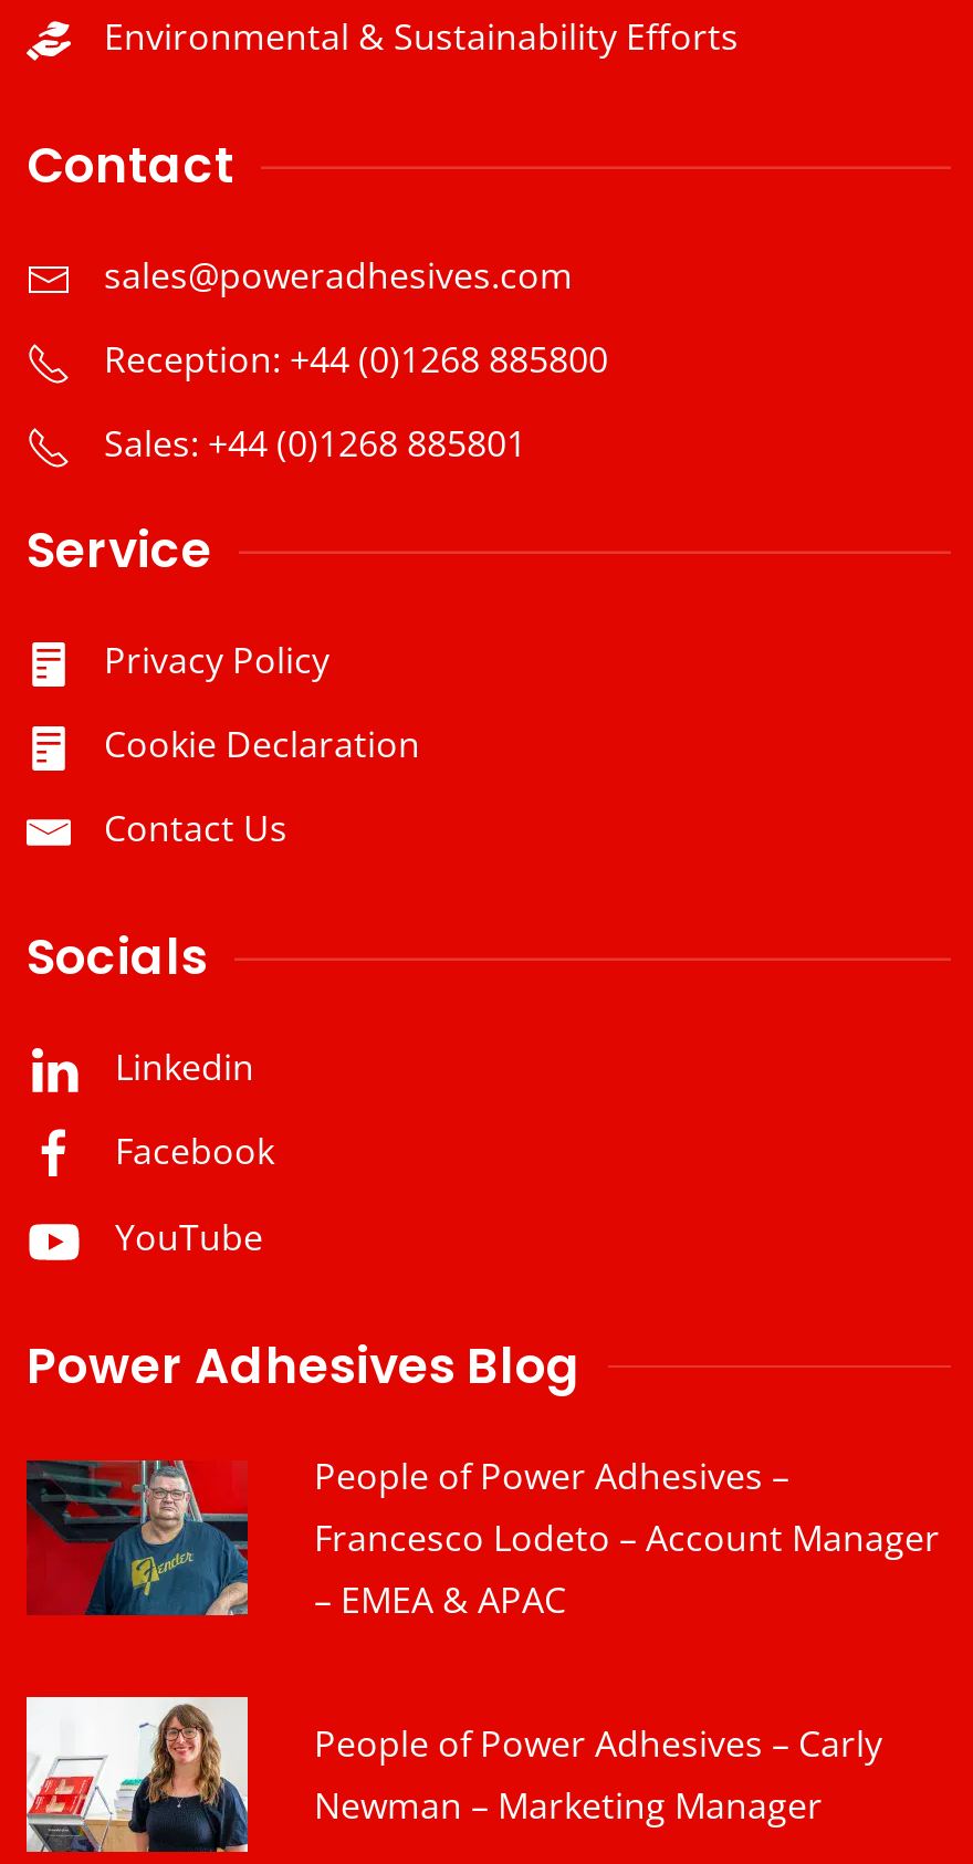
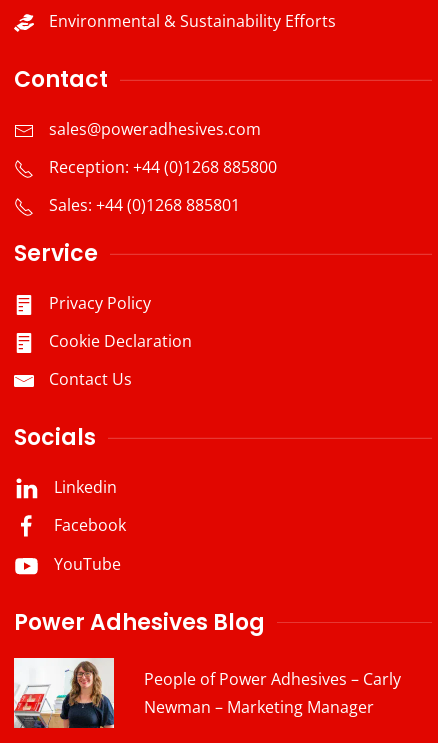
[24,1451,940,1623] [image] | People of Power Adhesives – | Francesco Lodeto – Account Manager | – EMEA & APAC -> none

